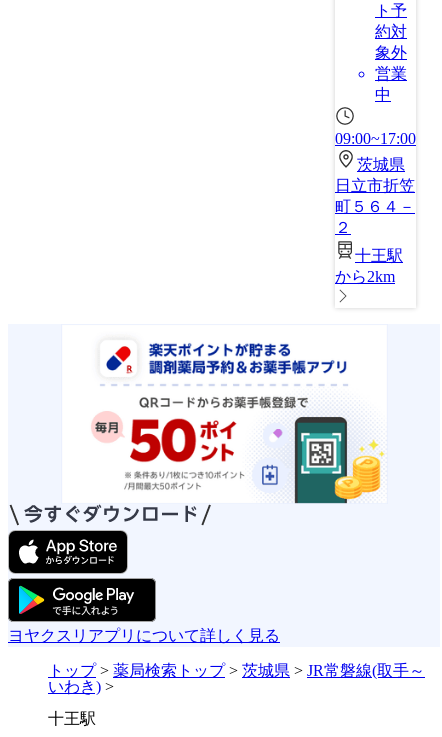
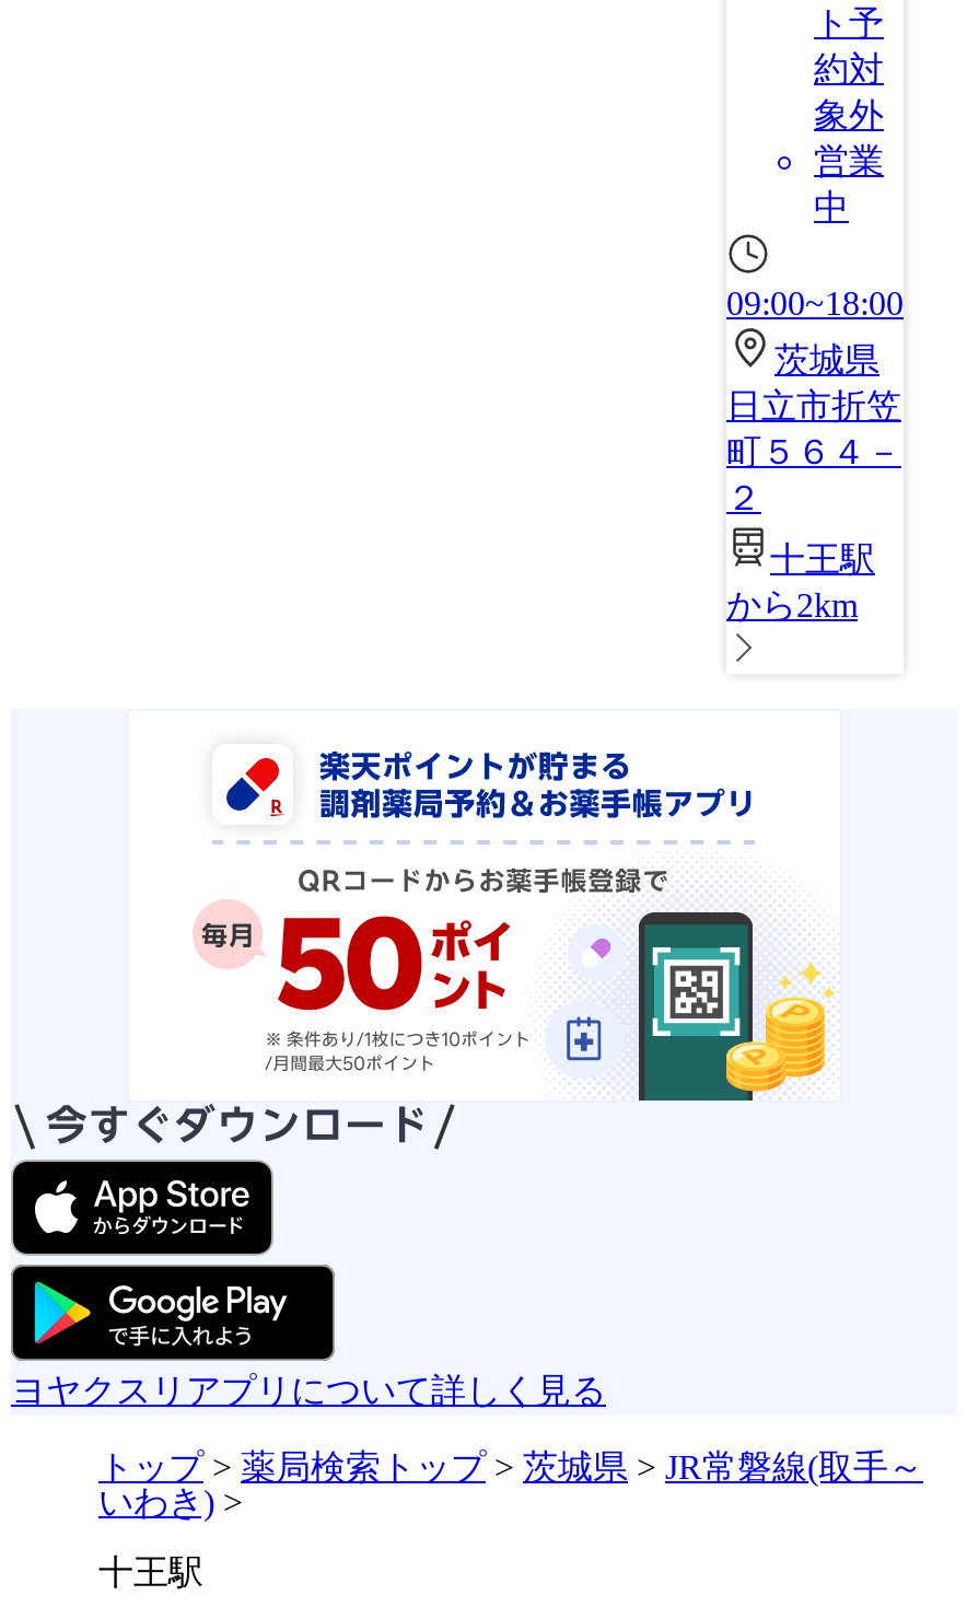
[335,130,416,147] 09:00~17:00 -> [726,284,904,322] 09:00~18:00

